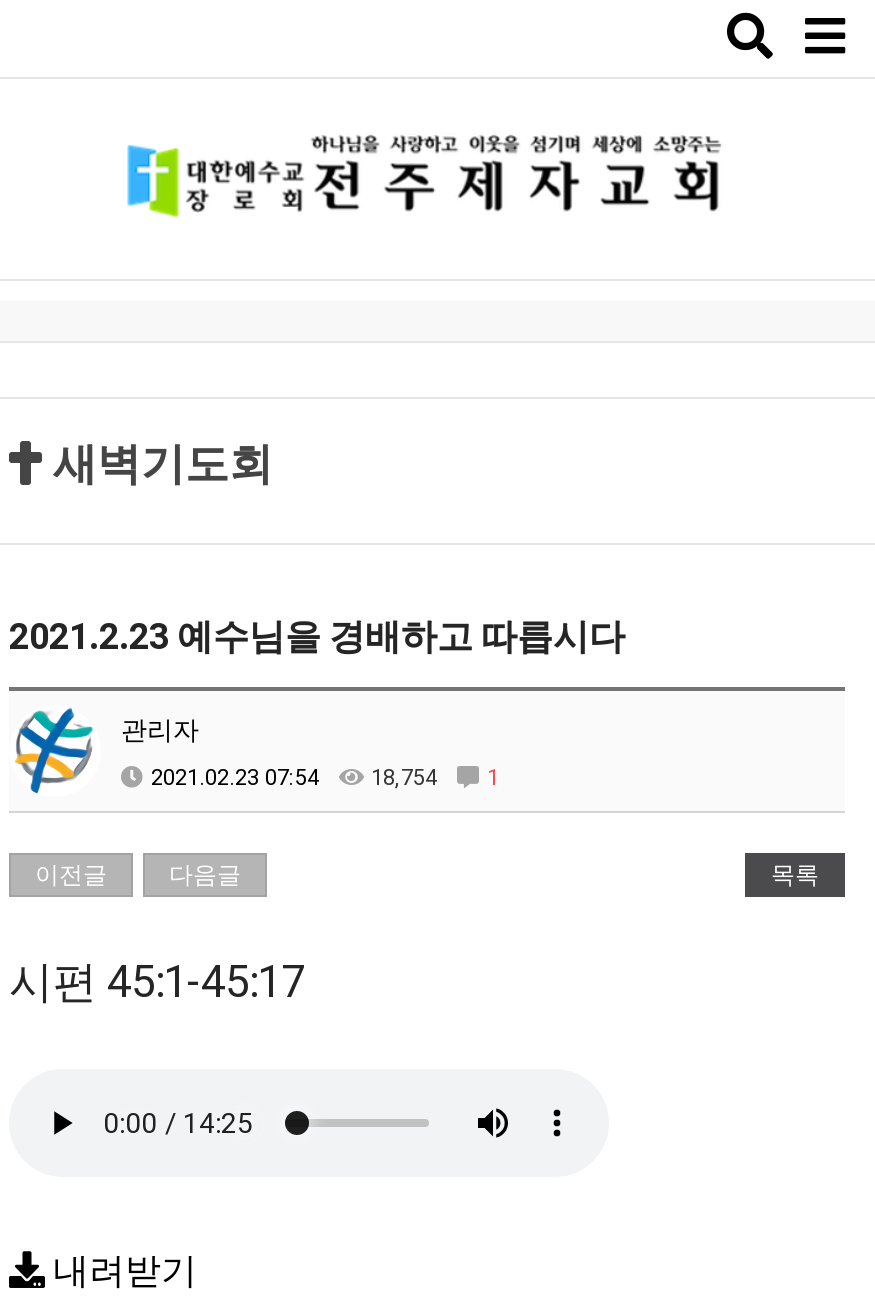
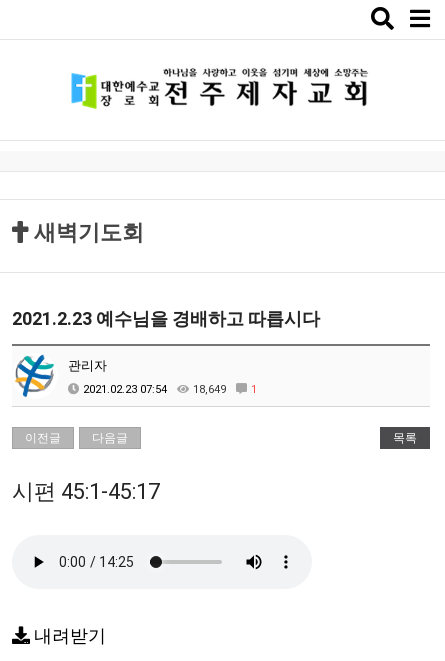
[151,765,499,791] 2021.02.23 07:54 18,754 1 -> [83,383,257,396] 2021.02.23 07:54 18,649 1

